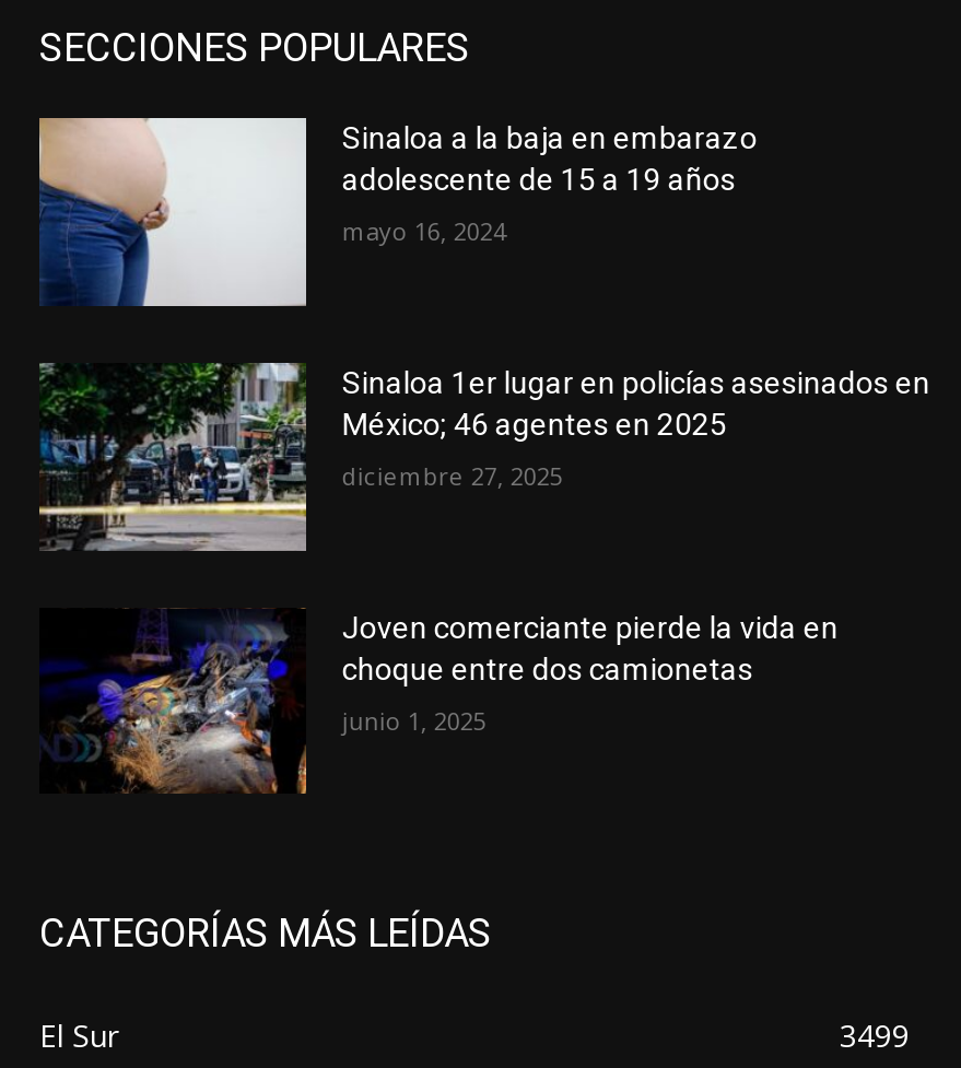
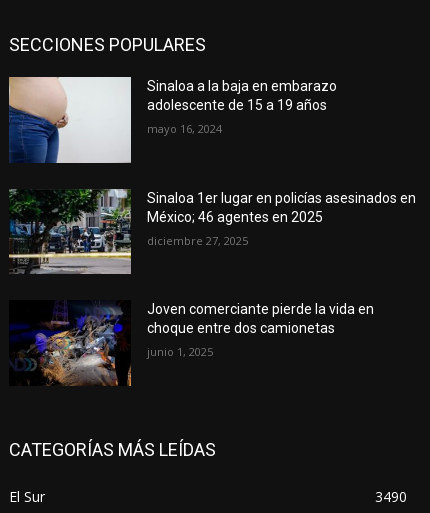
[840,1016,910,1057] 3499 -> [375,487,407,506] 3490

